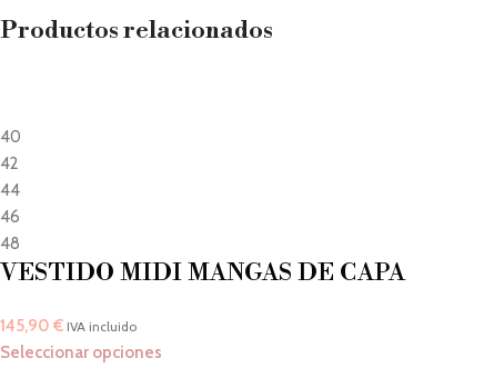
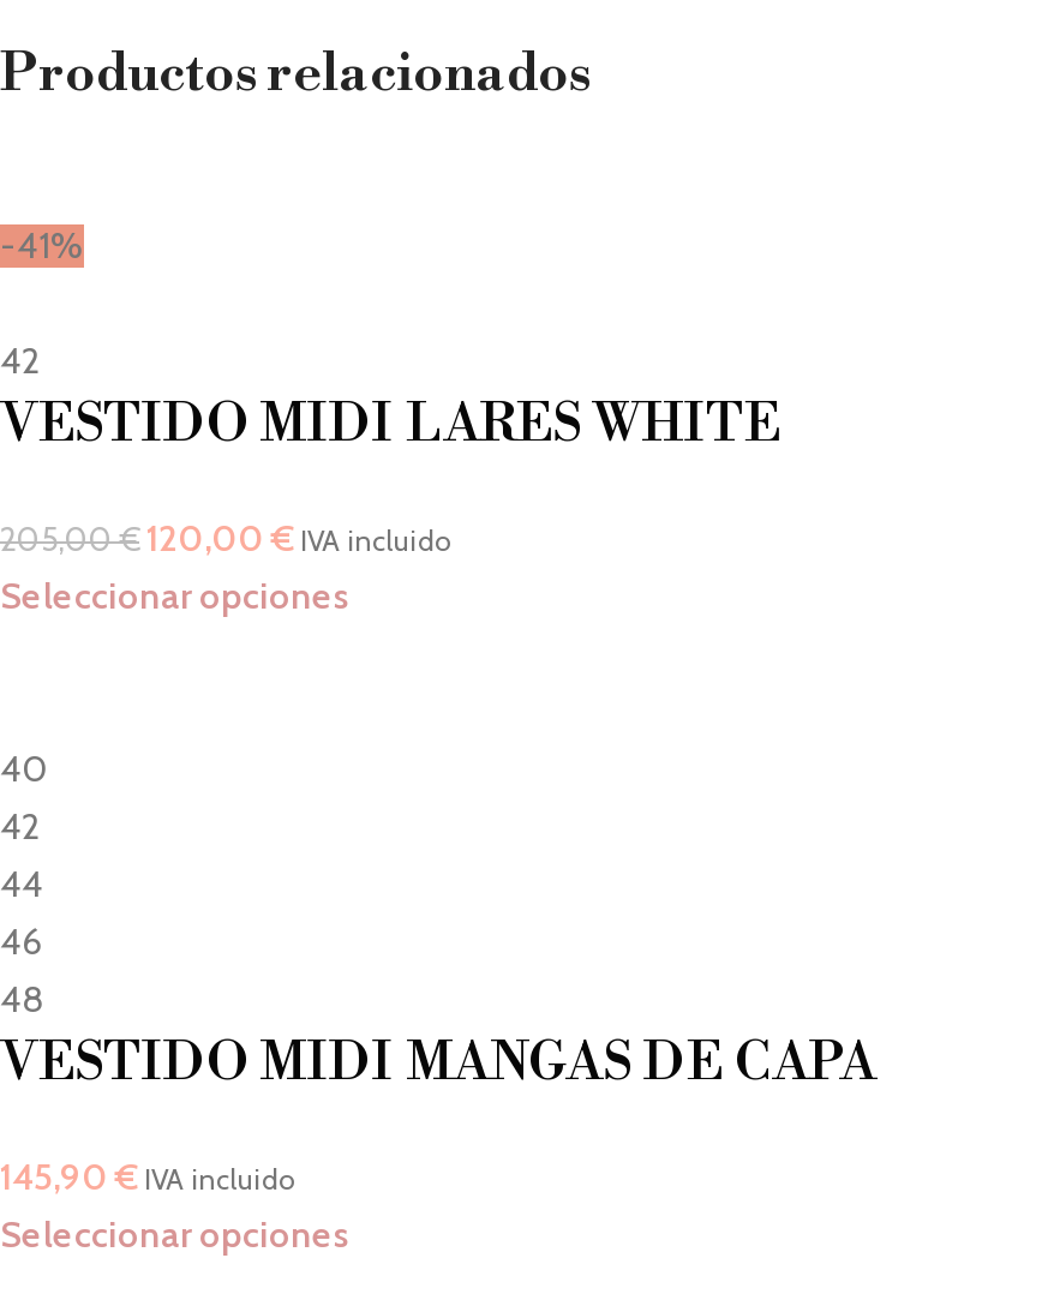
none -> [0,225,780,619] -41% | 42 | VESTIDO MIDI LARES WHITE | 205,00€ 120,00 € IVA incluido | Seleccionar opciones

